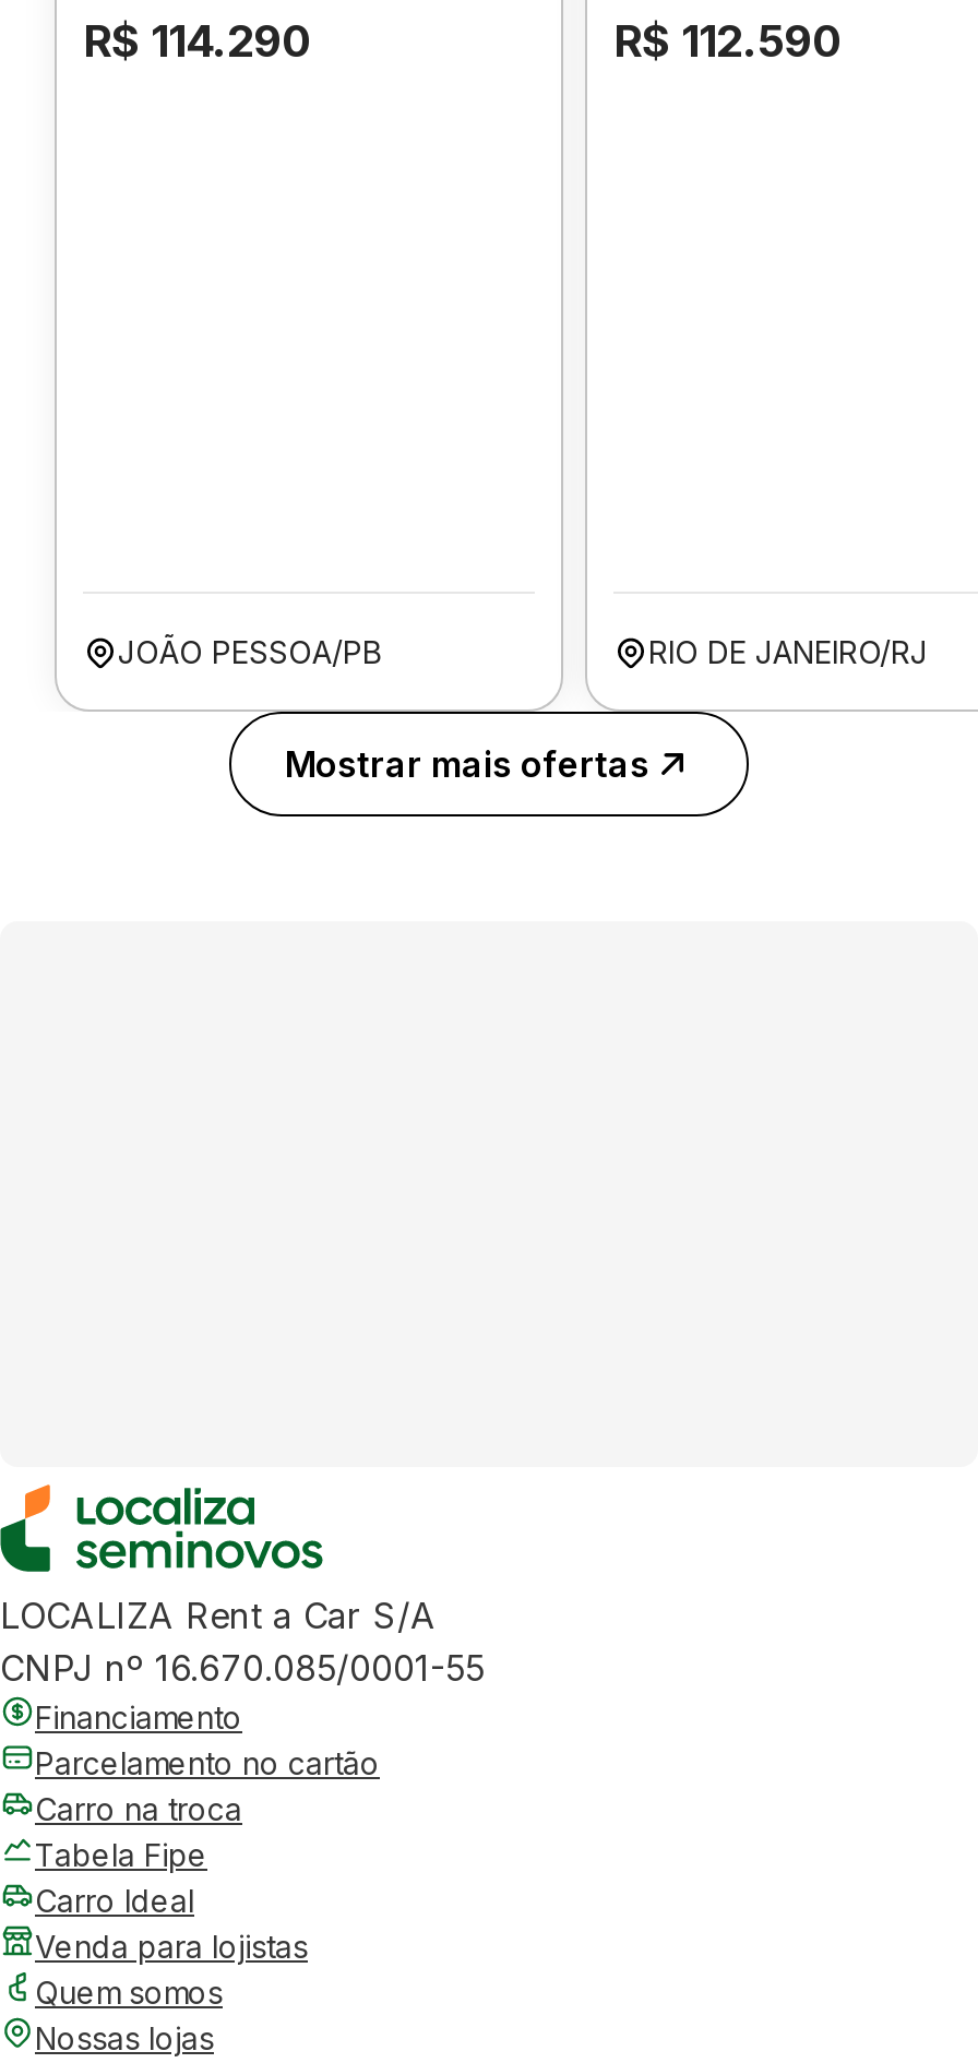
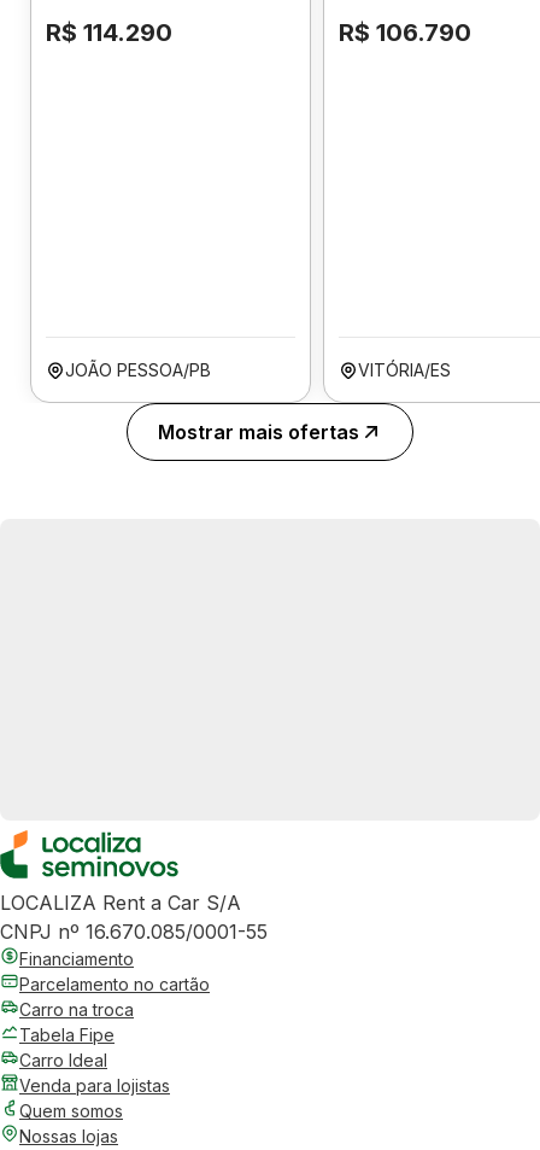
[613,15,843,68] R$ 112.590 -> [339,18,471,47] R$ 106.790
[648,633,928,670] RIO DE JANEIRO/RJ -> [358,360,451,380] VITÓRIA/ES

